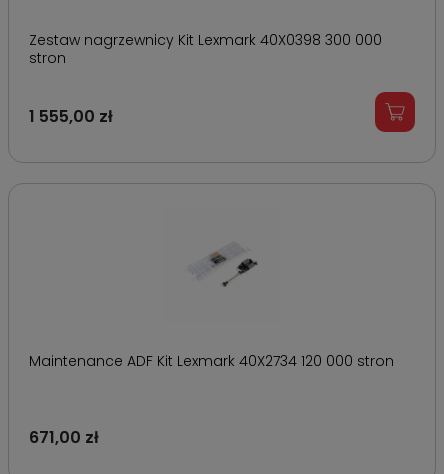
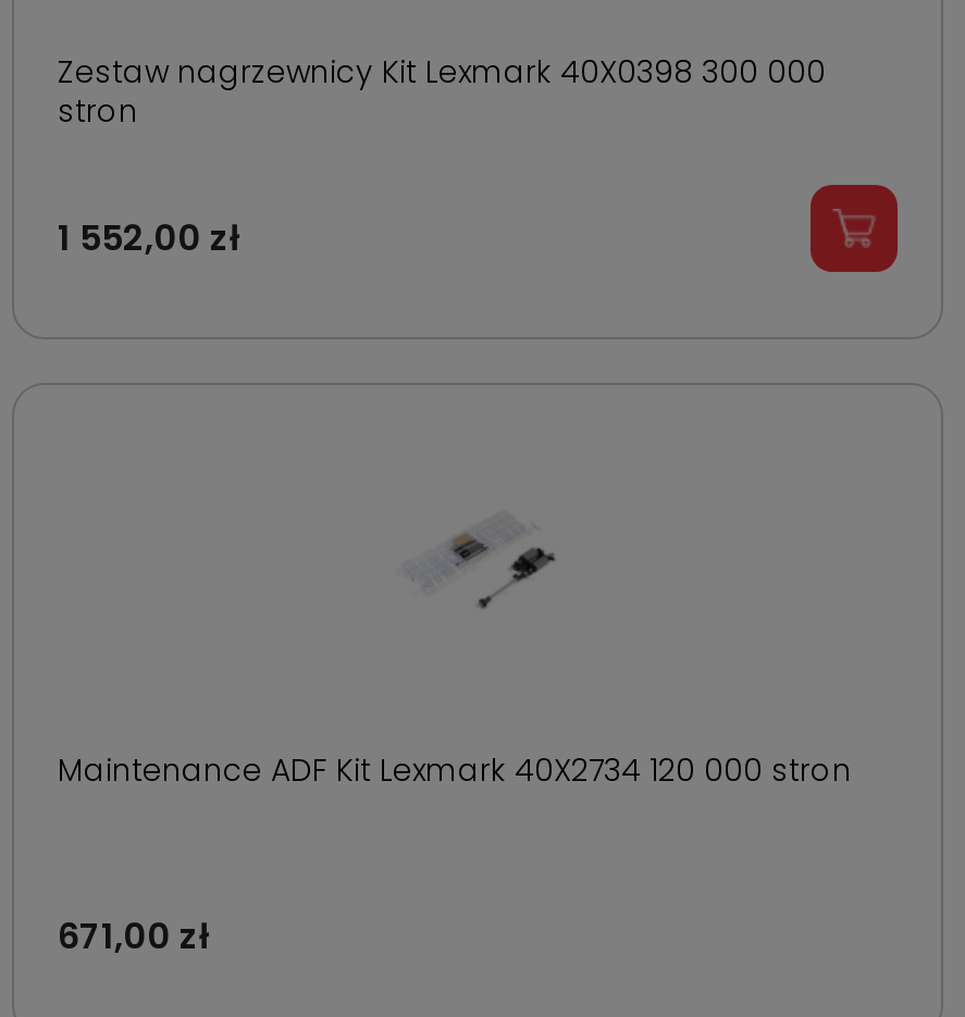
[29,105,113,128] 1 555,00 zł -> [58,214,240,264] 1 552,00 zł

